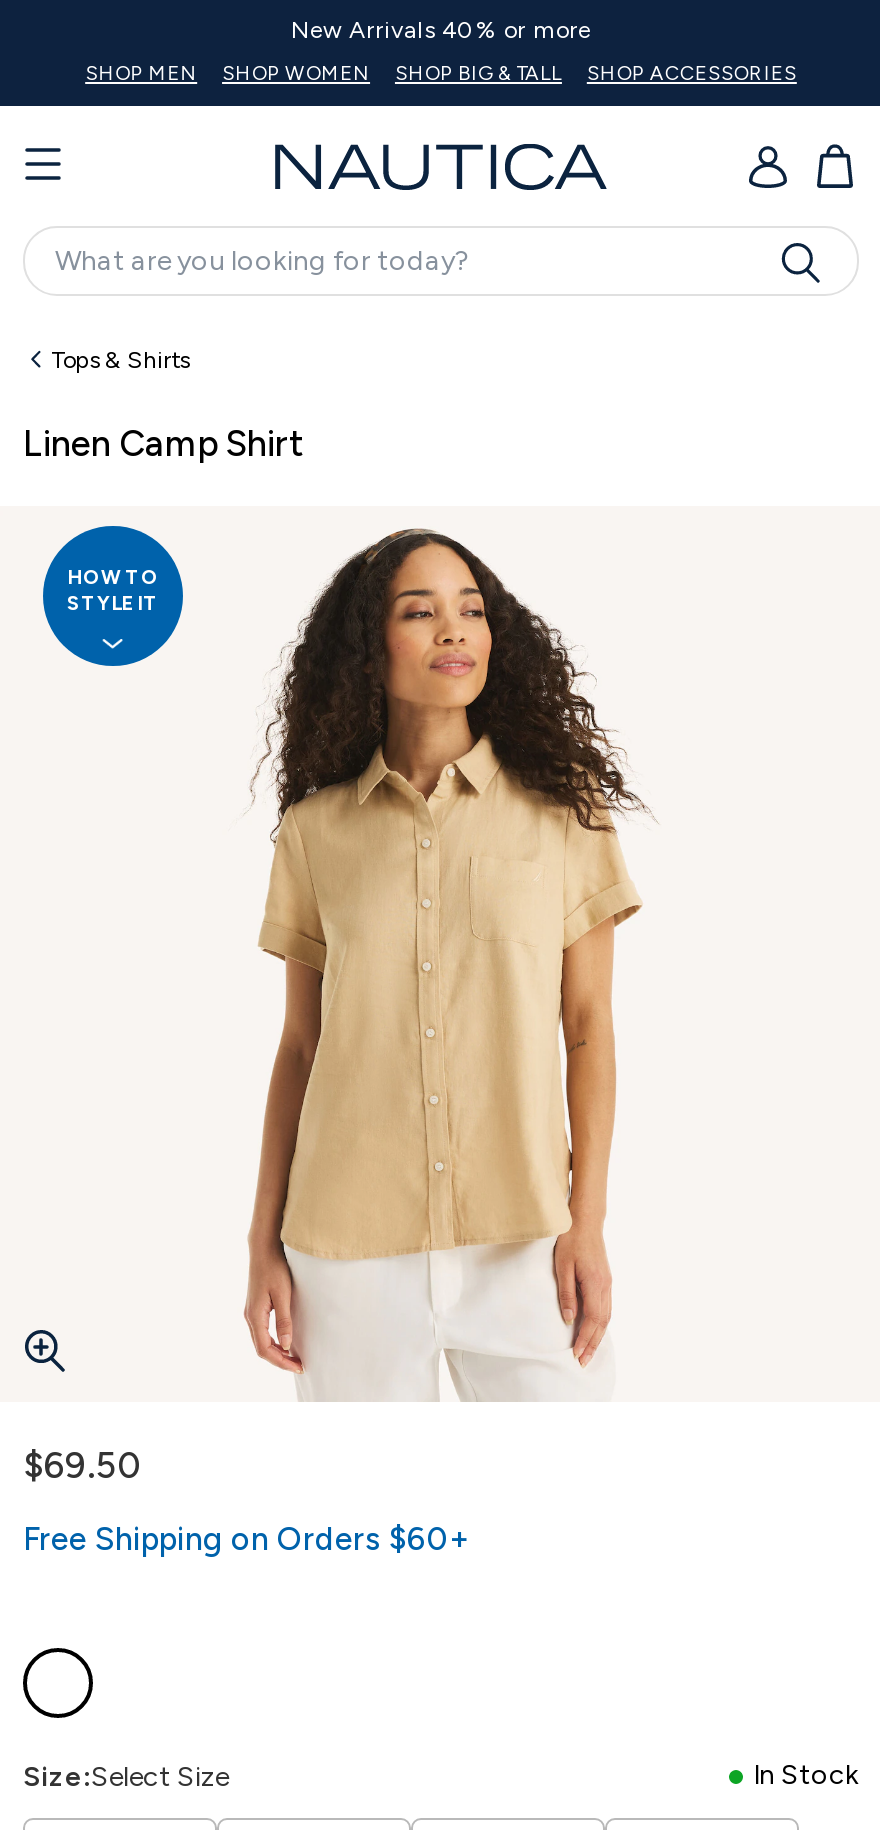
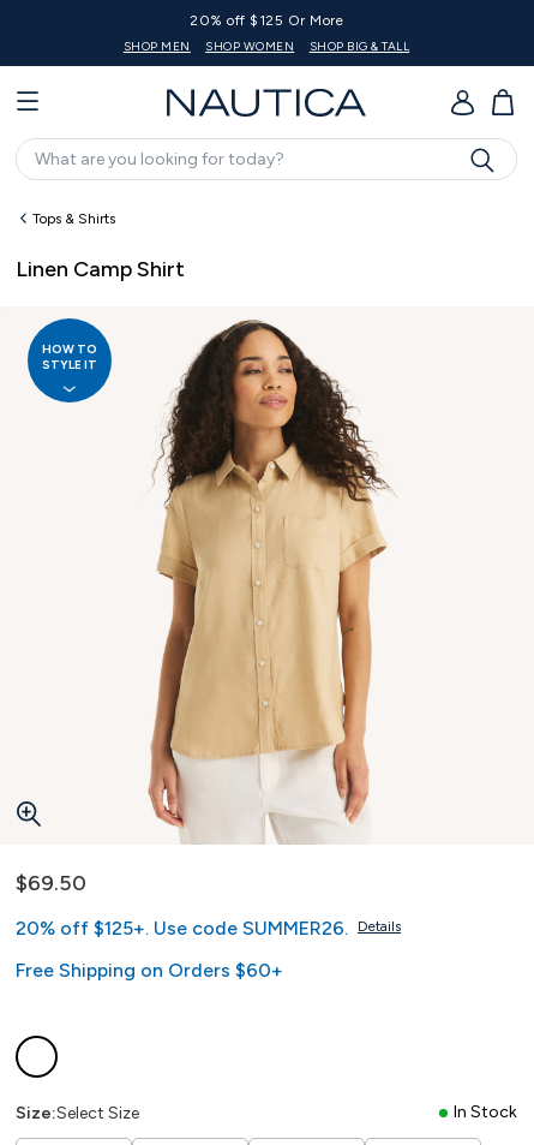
[291,15,591,43] New Arrivals 40% or more -> [190,11,343,28] 20% off $125 Or More
[587,61,797,87] SHOP ACCESSORIES -> none
none -> [16,917,401,940] 20% off $125+. Use code SUMMER26. Details

